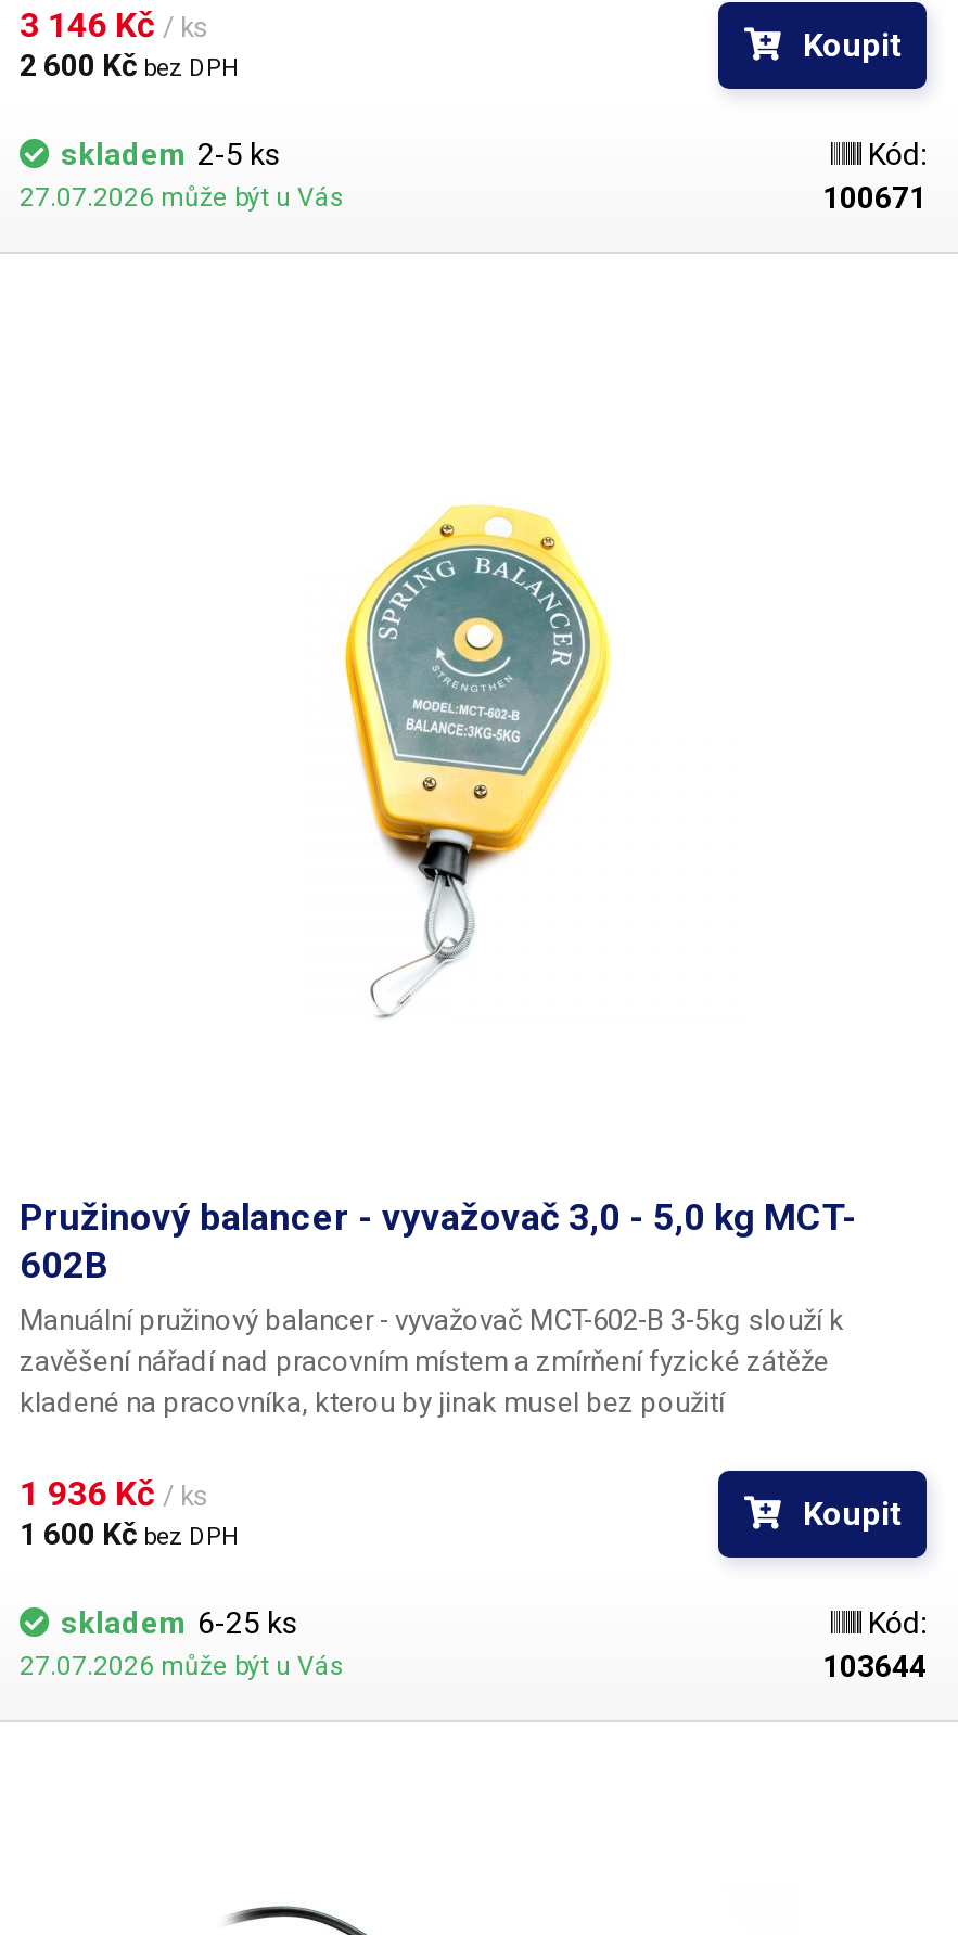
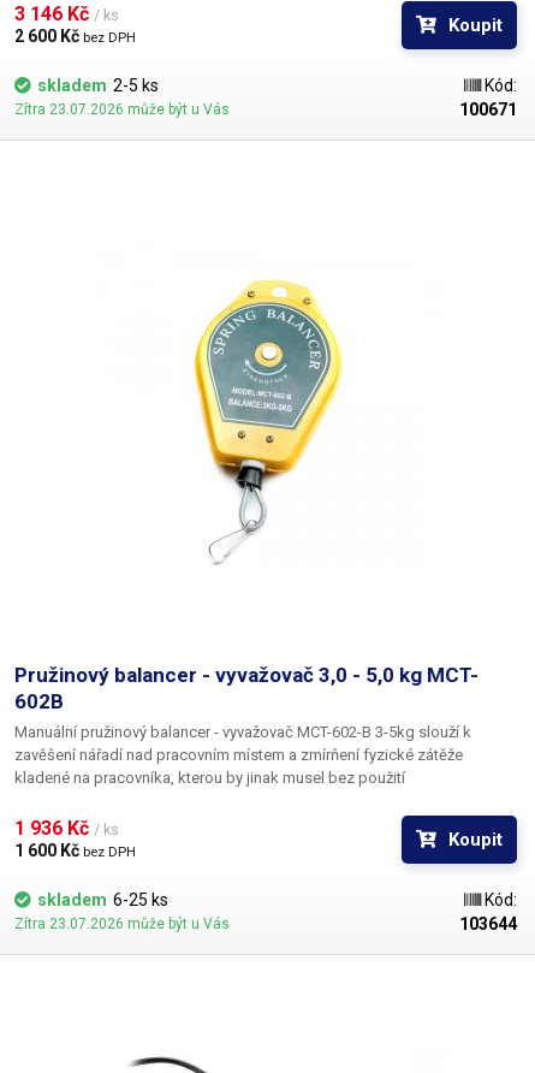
[20,183,345,213] 27.07.2026 může být u Vás -> [14,102,230,118] Zítra 23.07.2026 může být u Vás
[20,1652,345,1682] 27.07.2026 může být u Vás -> [14,916,230,933] Zítra 23.07.2026 může být u Vás

